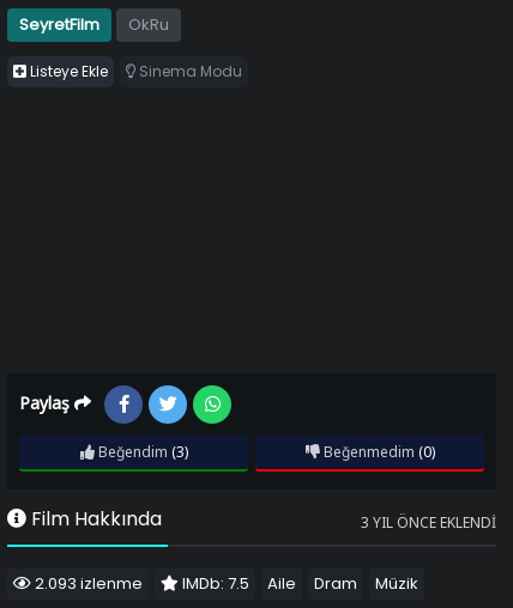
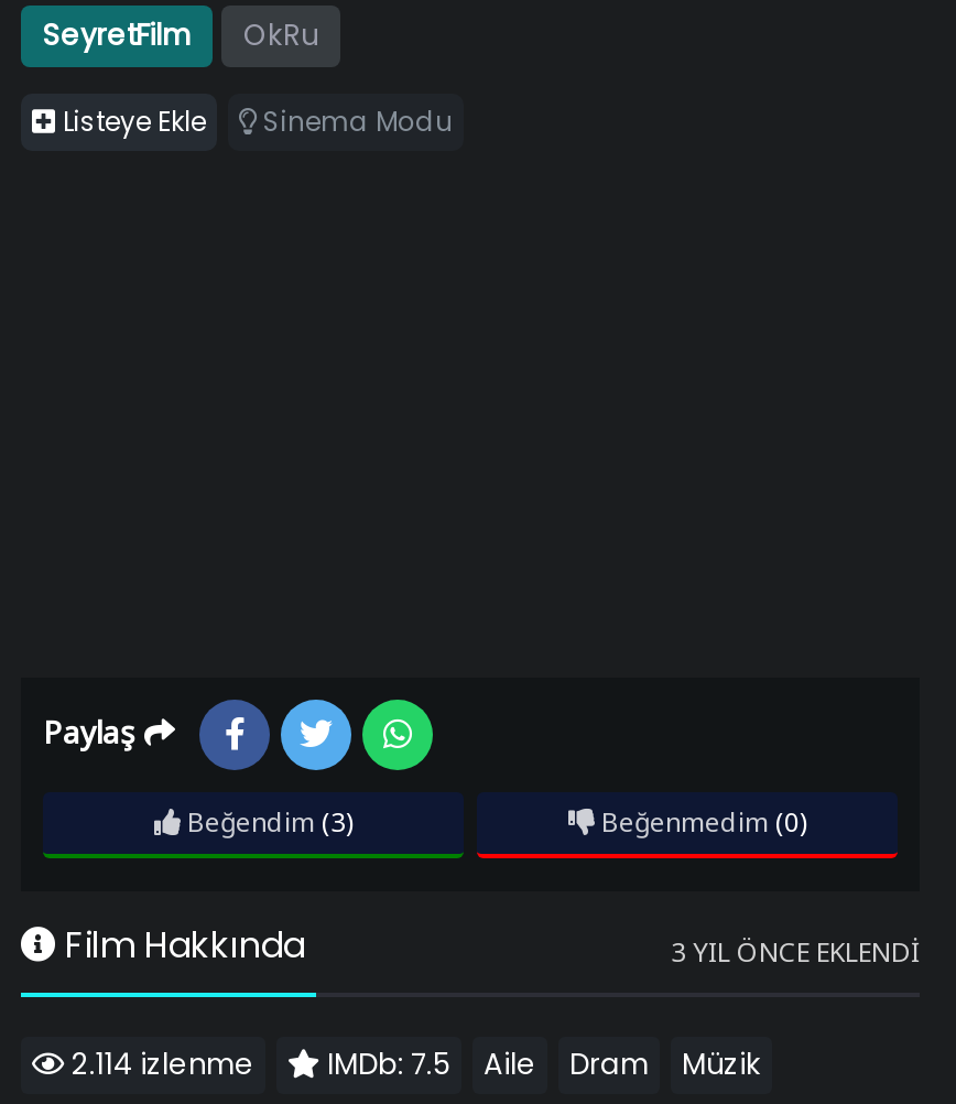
[31,571,418,594] 2.093 izlenme IMDb: 7.5 Aile Dram Müzik -> [65,1042,761,1084] 2.114 izlenme IMDb: 7.5 Aile Dram Müzik

